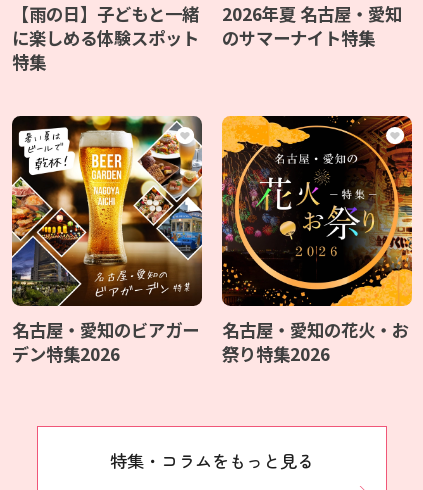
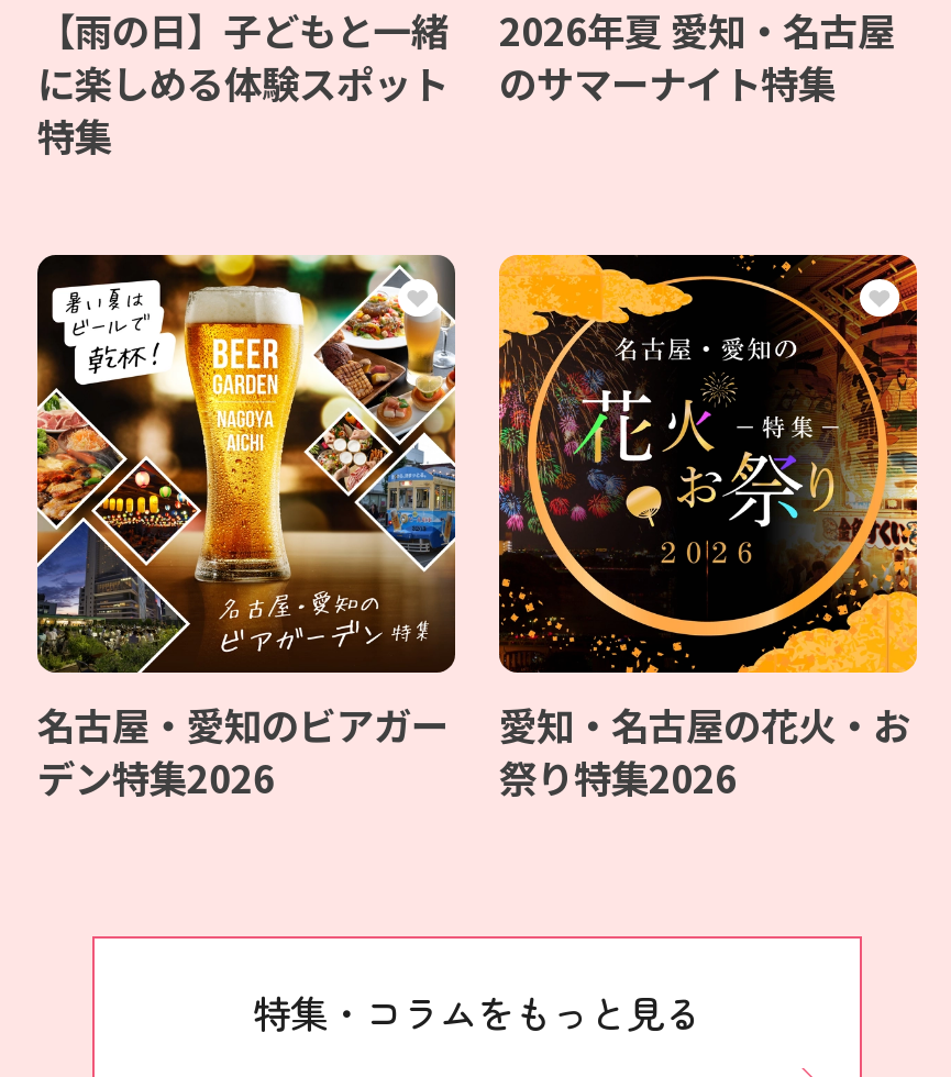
[222,1,402,26] 2026年夏 名古屋・愛知 -> [499,3,895,58] 2026年夏 愛知・名古屋
[222,317,409,342] 名古屋・愛知の花火・お -> [499,697,910,752] 愛知・名古屋の花火・お

